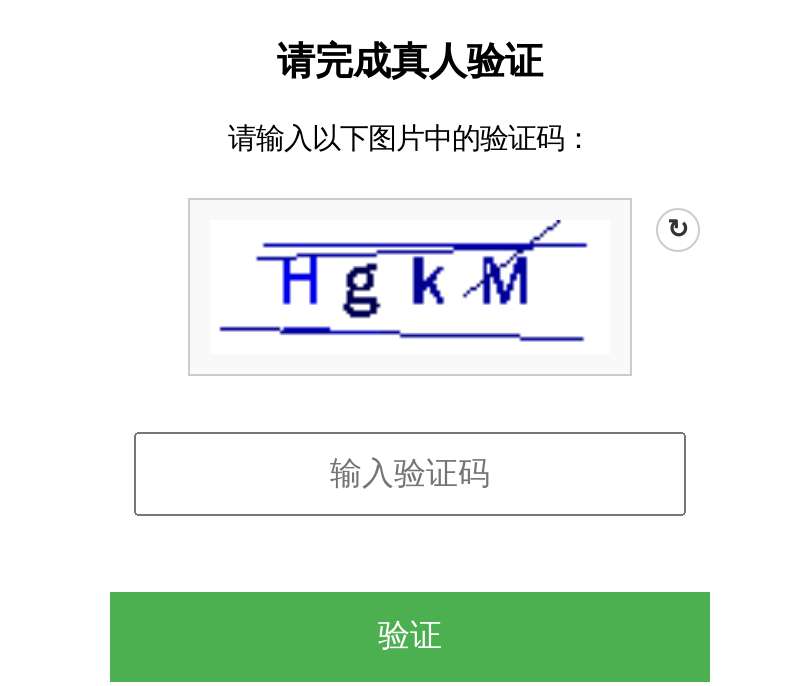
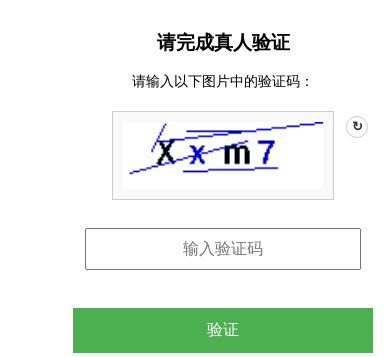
[218,218,610,344] [image] -> [128,121,324,183] [image]

